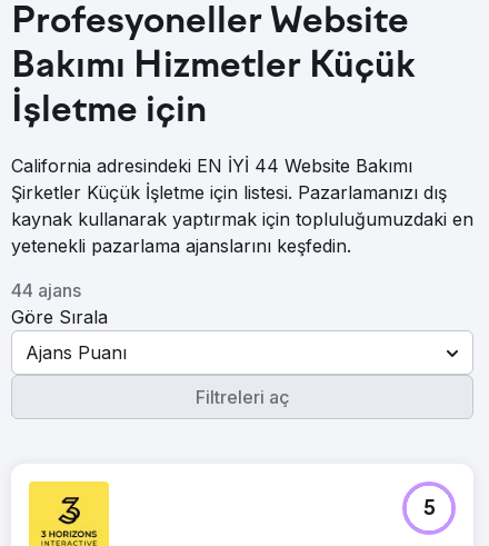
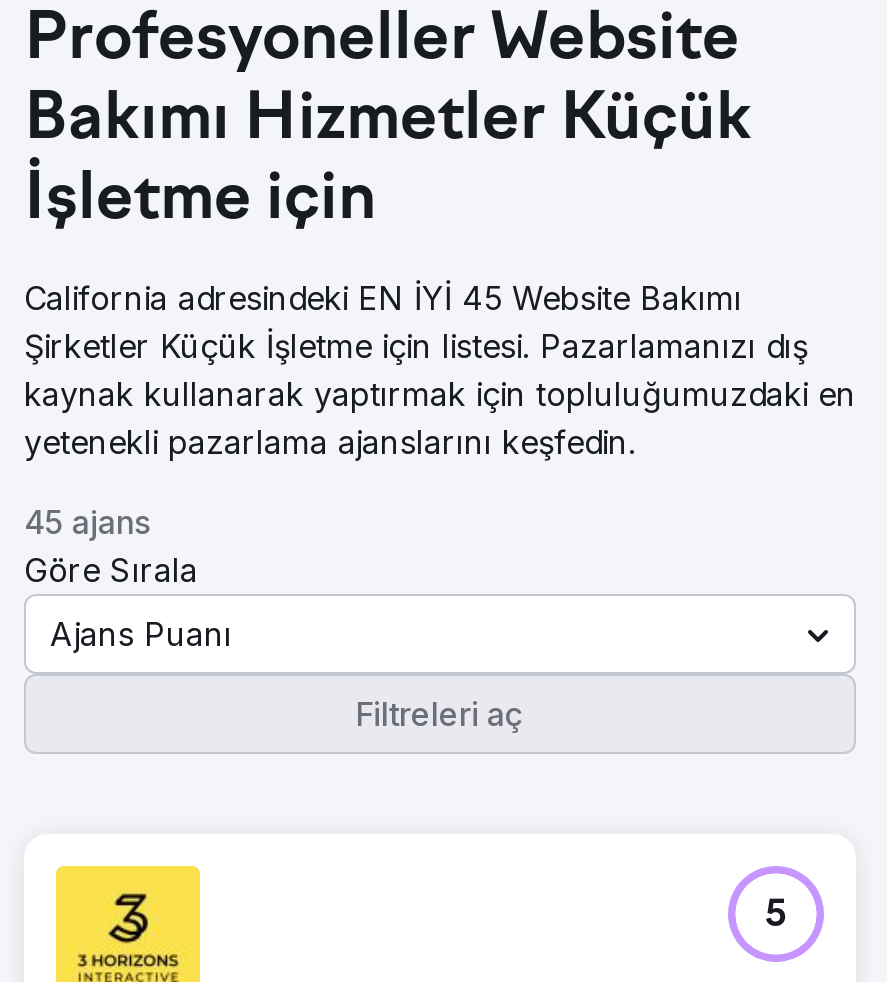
[11,155,412,177] California adresindeki EN İYİ 44 Website Bakımı -> [24,278,742,318] California adresindeki EN İYİ 45 Website Bakımı
[11,279,81,301] 44 ajans -> [24,502,150,542] 45 ajans

